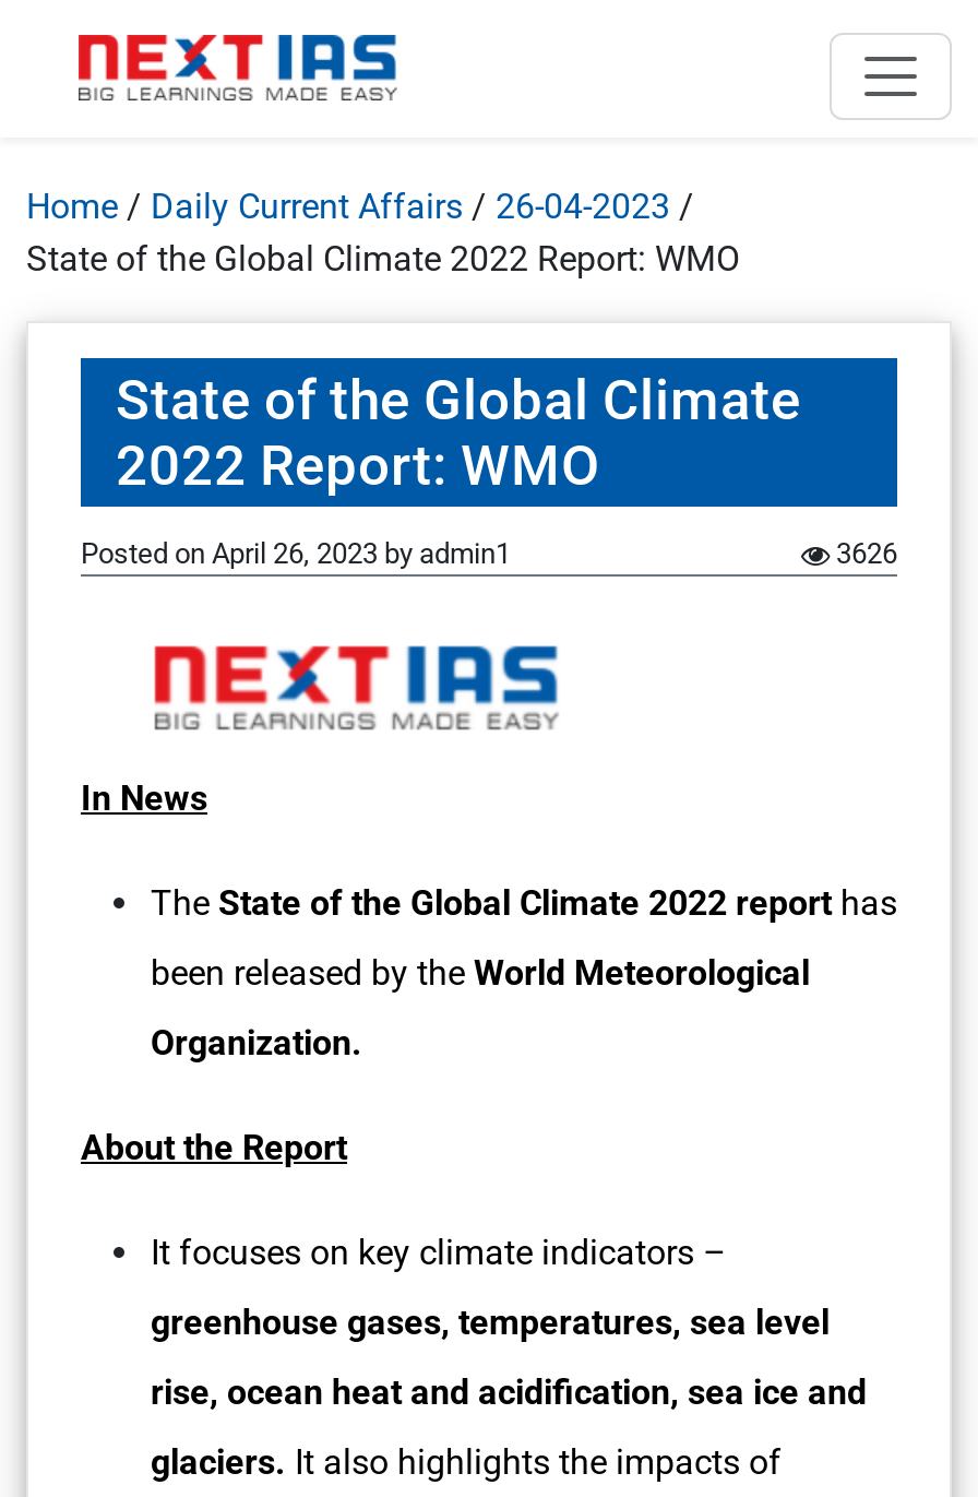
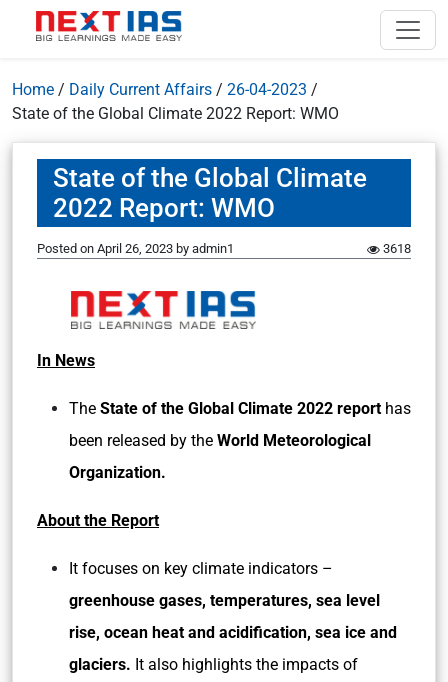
[830,537,897,570] 3626 -> [380,241,411,256] 3618

